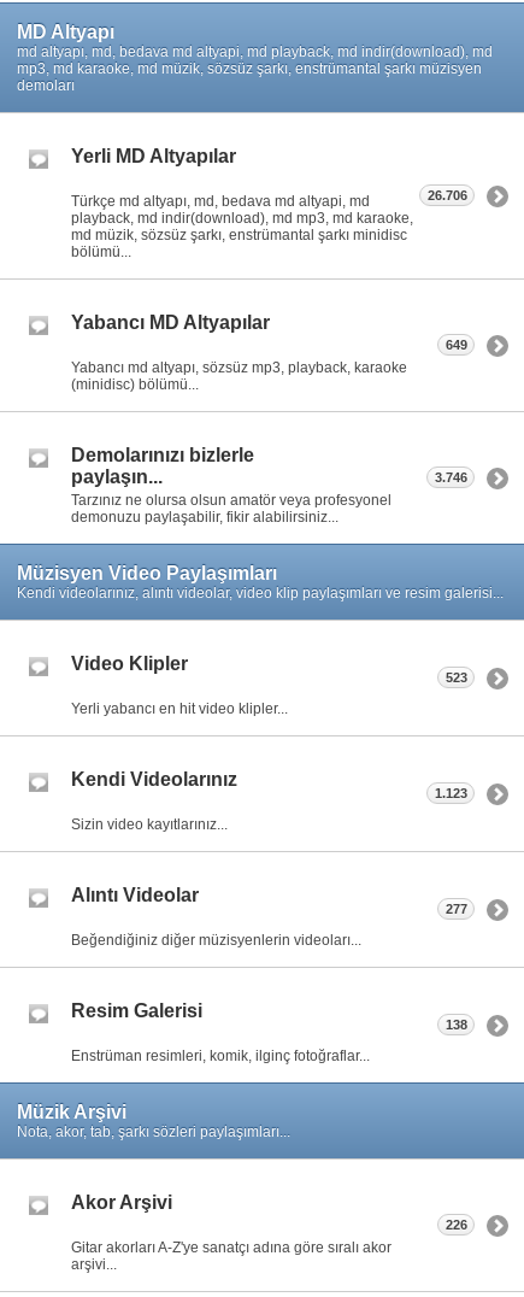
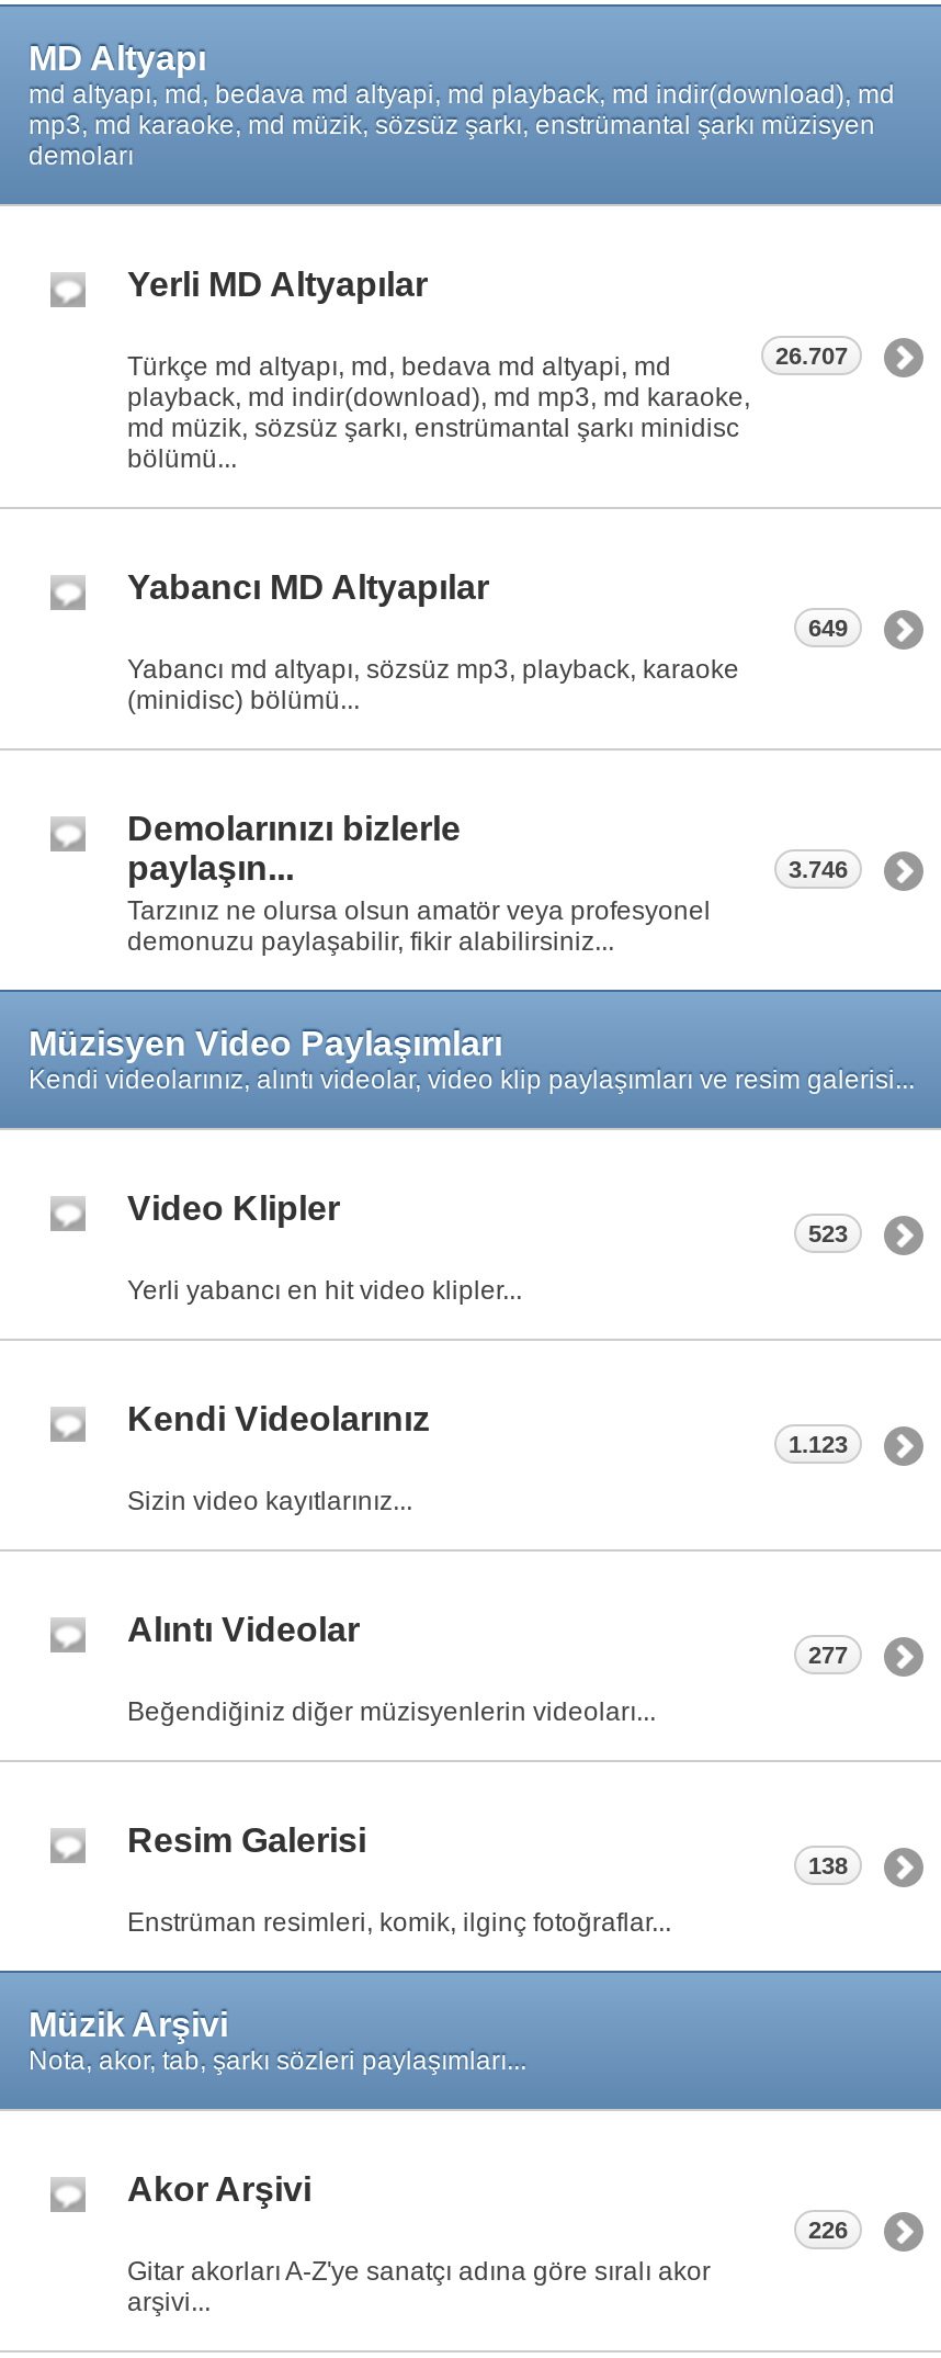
[427,188,467,203] 26.706 -> [775,343,848,369] 26.707

